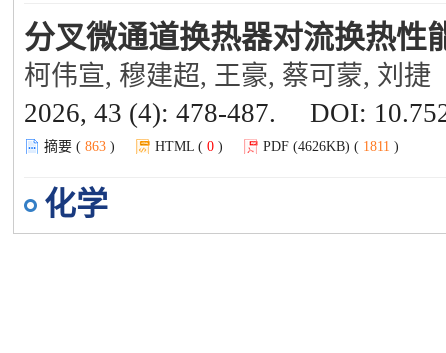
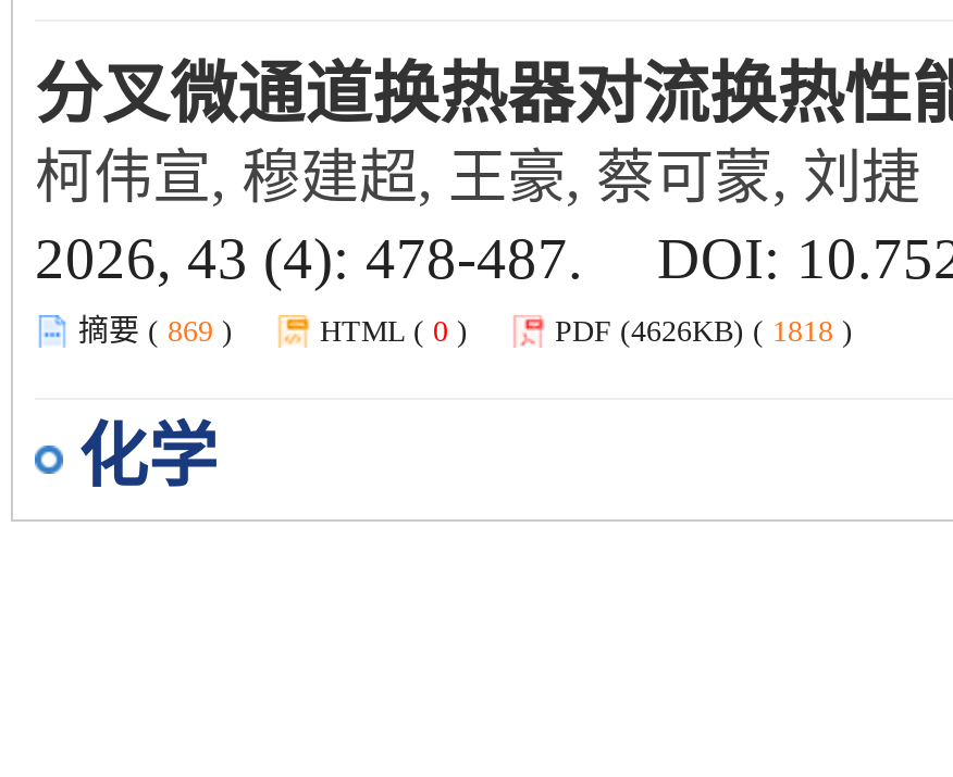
[44,139,119,154] 摘要 (863) -> [78,315,242,348] 摘要 (869)
[263,139,399,154] PDF (4626KB) (1811) -> [555,315,853,348] PDF (4626KB) (1818)

